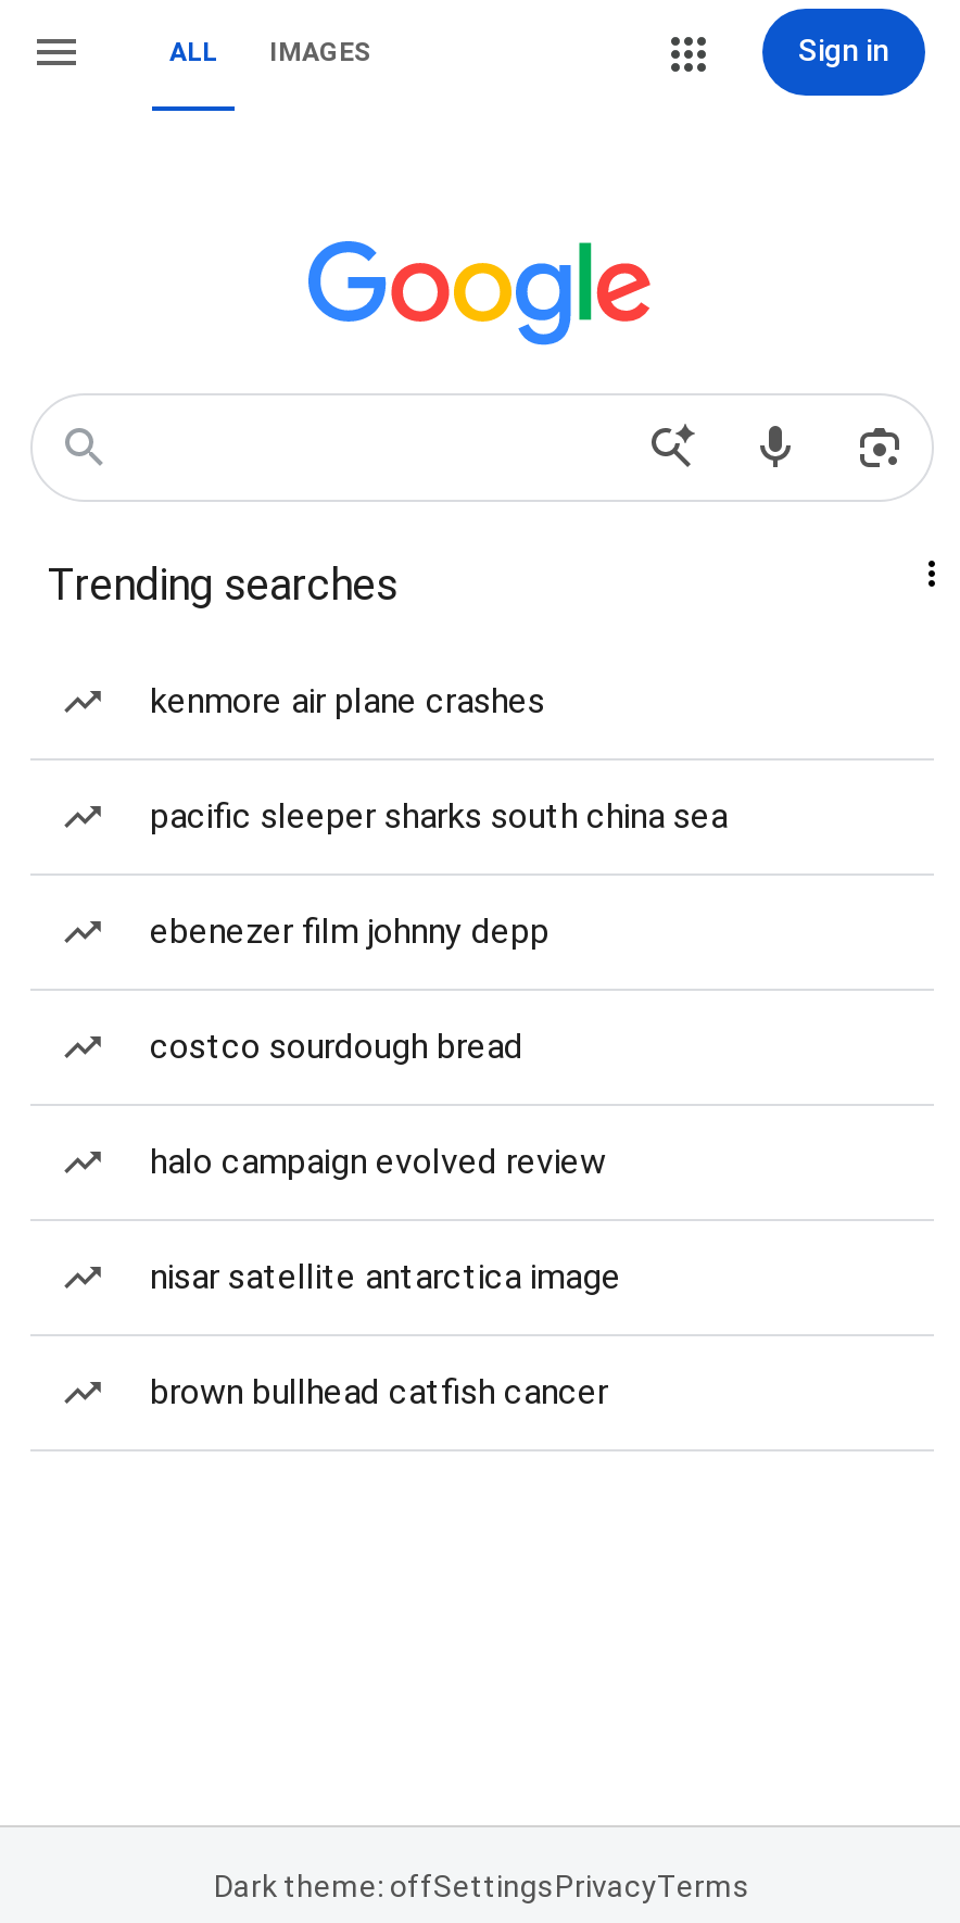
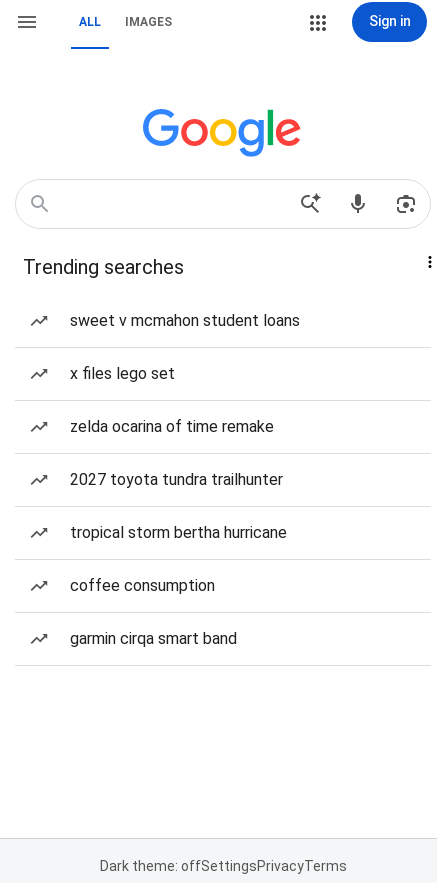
[150,680,545,721] kenmore air plane crashes -> [70,311,300,330] sweet v mcmahon student loans
[150,795,728,837] pacific sleeper sharks south china sea -> [70,364,175,383] x files lego set
[150,910,550,952] ebenezer film johnny depp -> [70,417,274,436] zelda ocarina of time remake
[150,1026,523,1067] costco sourdough bread -> [70,470,283,489] 2027 toyota tundra trailhunter
[150,1141,606,1182] halo campaign evolved review -> [70,523,287,542] tropical storm bertha hurricane
[150,1256,621,1297] nisar satellite antarctica image -> [70,576,215,595] coffee consumption
[150,1371,608,1412] brown bullhead catfish cancer -> [70,629,237,648] garmin cirqa smart band

